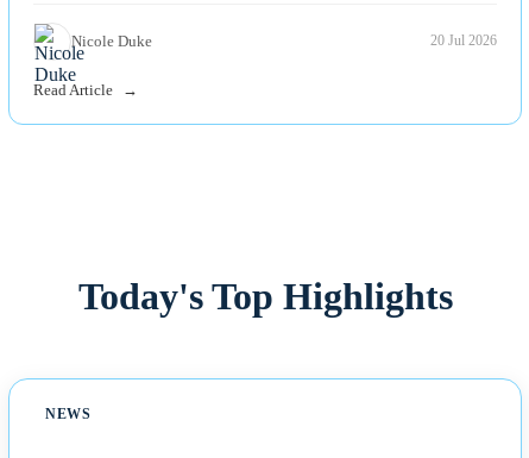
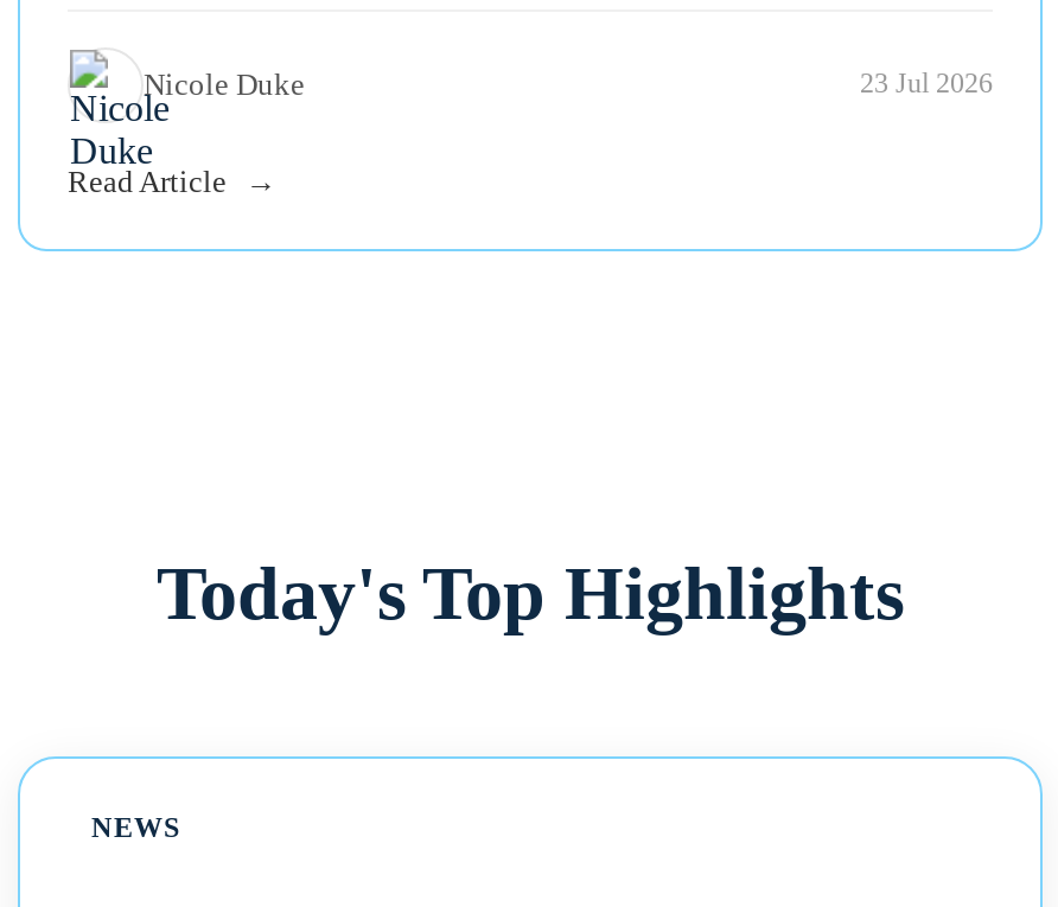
[430,32,497,49] 20 Jul 2026 -> [860,67,993,100] 23 Jul 2026

